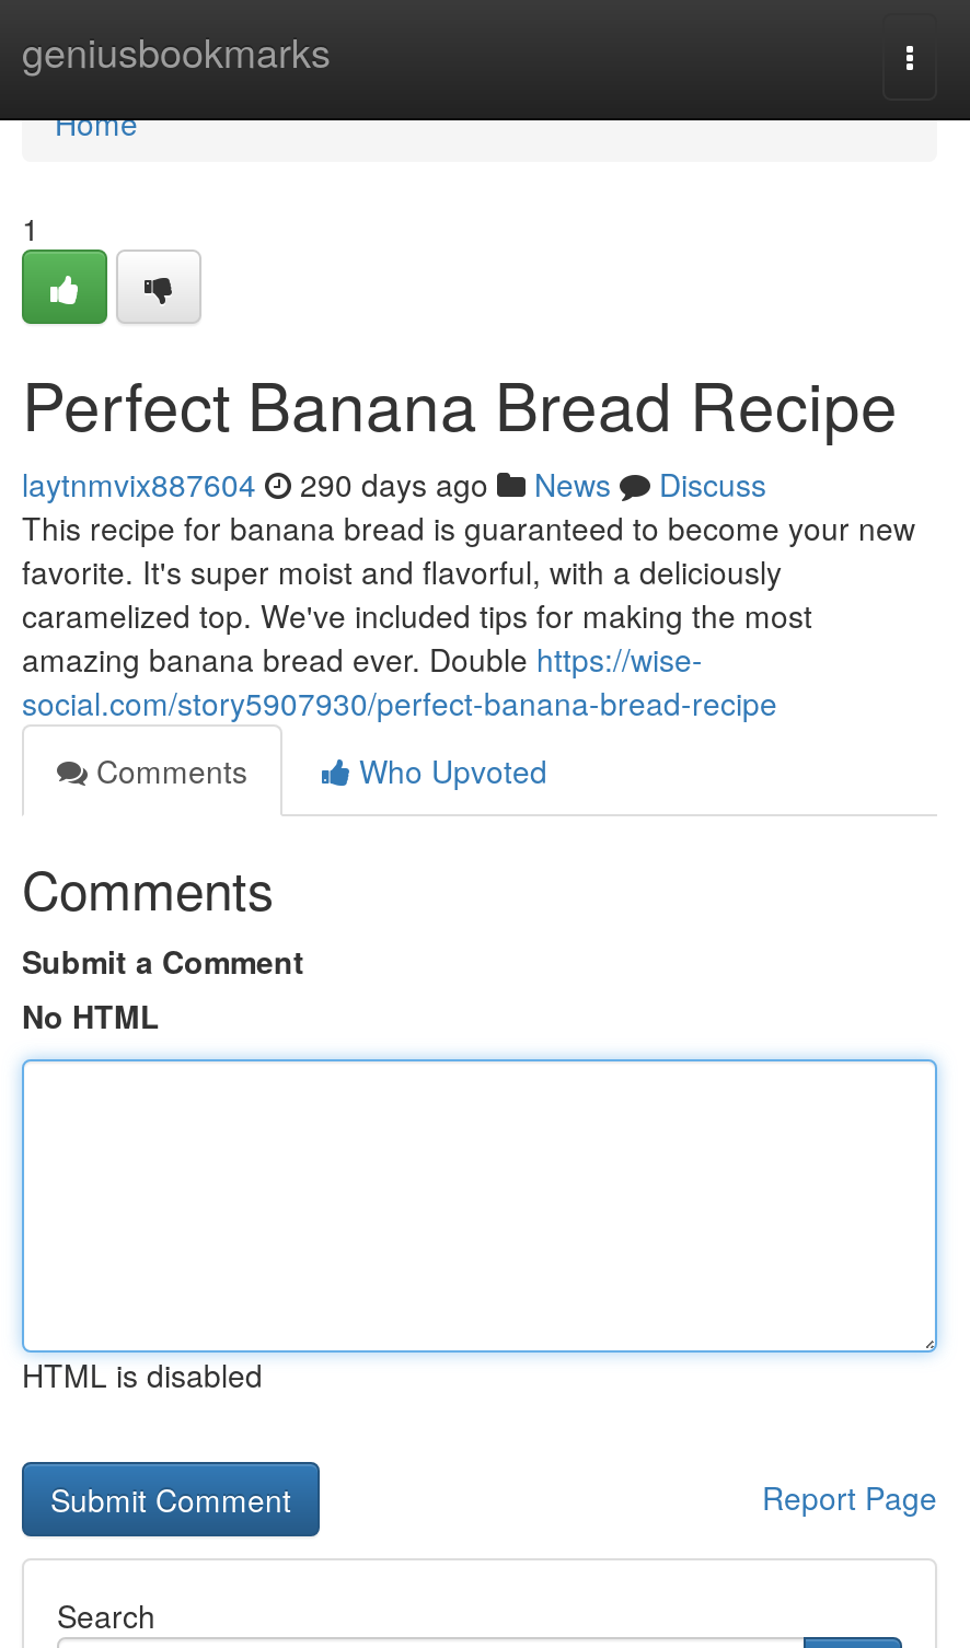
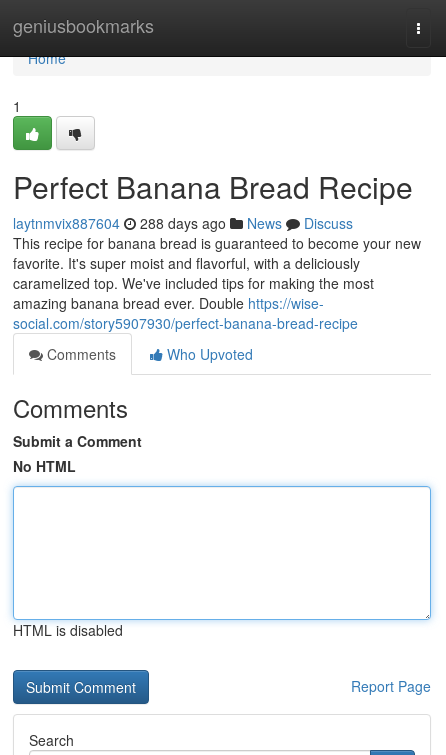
[22,462,766,506] laytnmvix887604 290 days ago News Discuss -> [13,213,353,233] laytnmvix887604 288 days ago News Discuss

